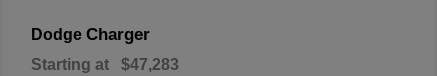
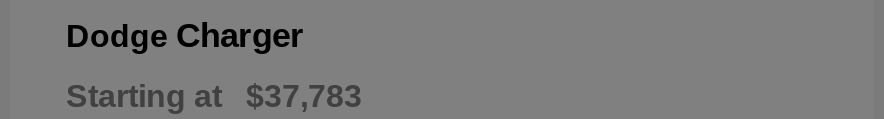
[31,56,179,73] Starting at $47,283 -> [66,78,362,112] Starting at $37,783

